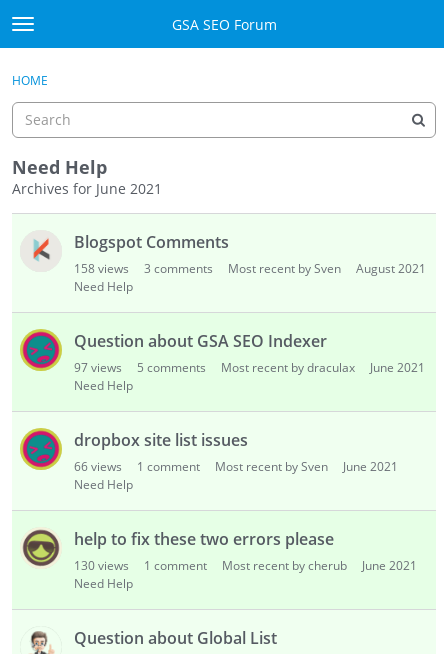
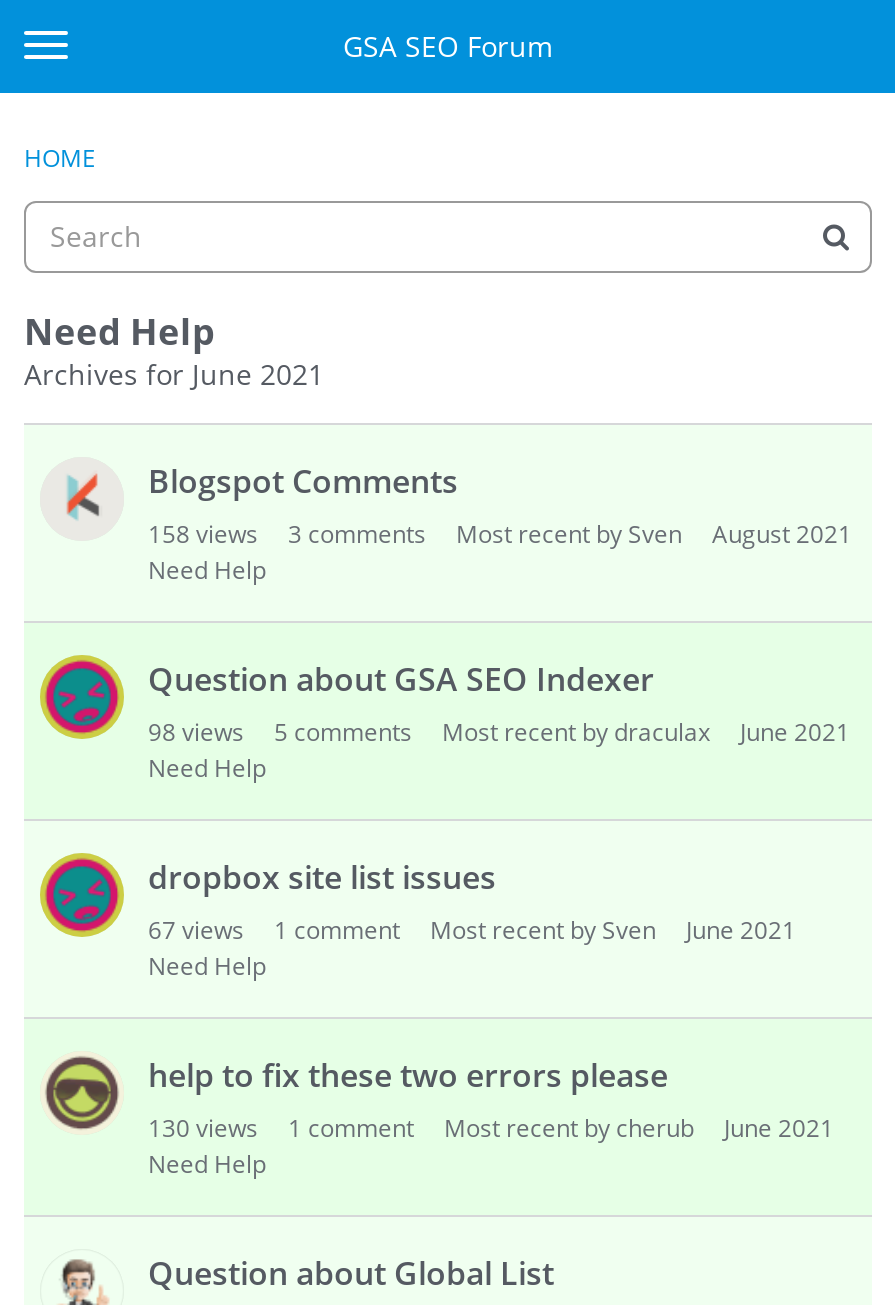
[74,359,425,376] 97 views 5 comments Most recent by draculax June 2021 -> [148,715,850,749] 98 views 5 comments Most recent by draculax June 2021
[74,458,398,475] 66 views 1 comment Most recent by Sven June 2021 -> [148,913,796,947] 67 views 1 comment Most recent by Sven June 2021

